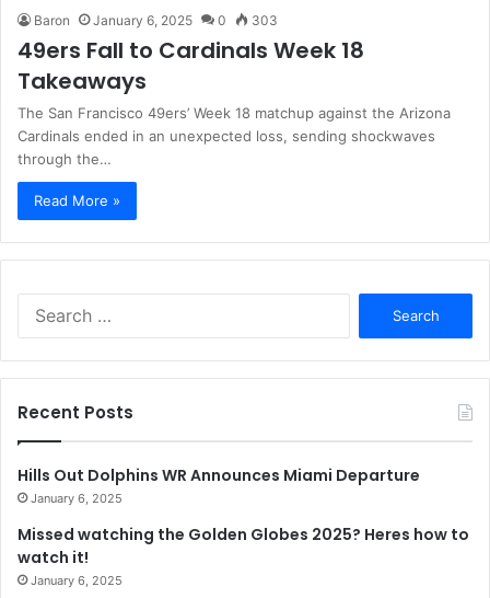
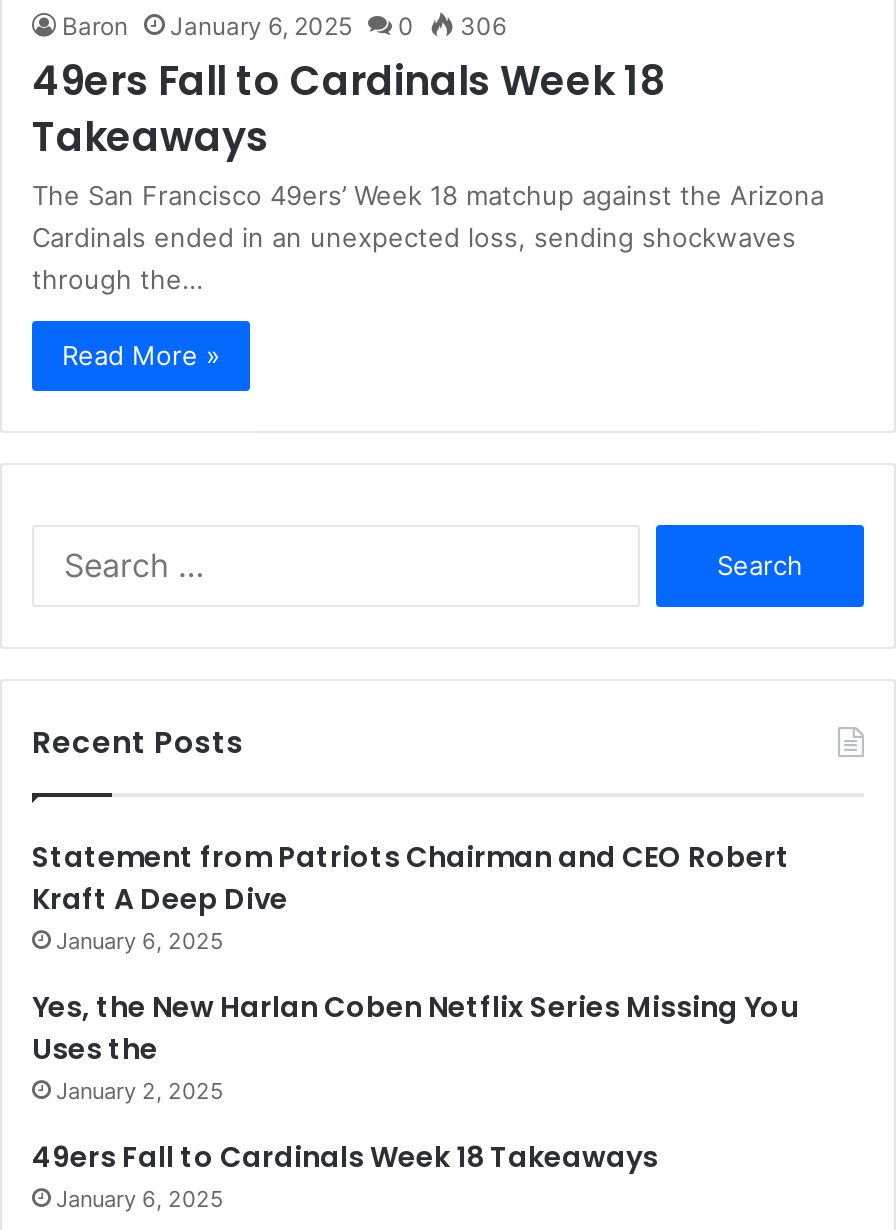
[34,12,278,28] Baron January 6, 2025 0 303 -> [62,11,506,41] Baron January 6, 2025 0 306
[17,464,420,486] Hills Out Dolphins WR Announces Miami Departure -> [32,837,790,919] Statement from Patriots Chairman and CEO Robert | Kraft A Deep Dive
[17,524,469,568] Missed watching the Golden Globes 2025? Heres how to | watch it! -> [32,987,798,1177] Yes, the New Harlan Coben Netflix Series Missing You | Uses the | January 2, 2025 | 49ers Fall to Cardinals Week 18 Takeaways

